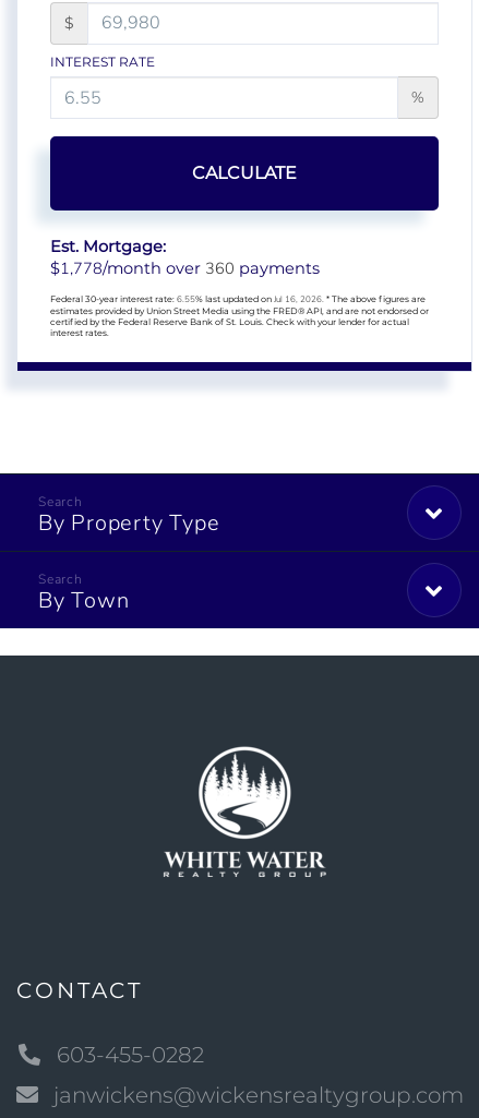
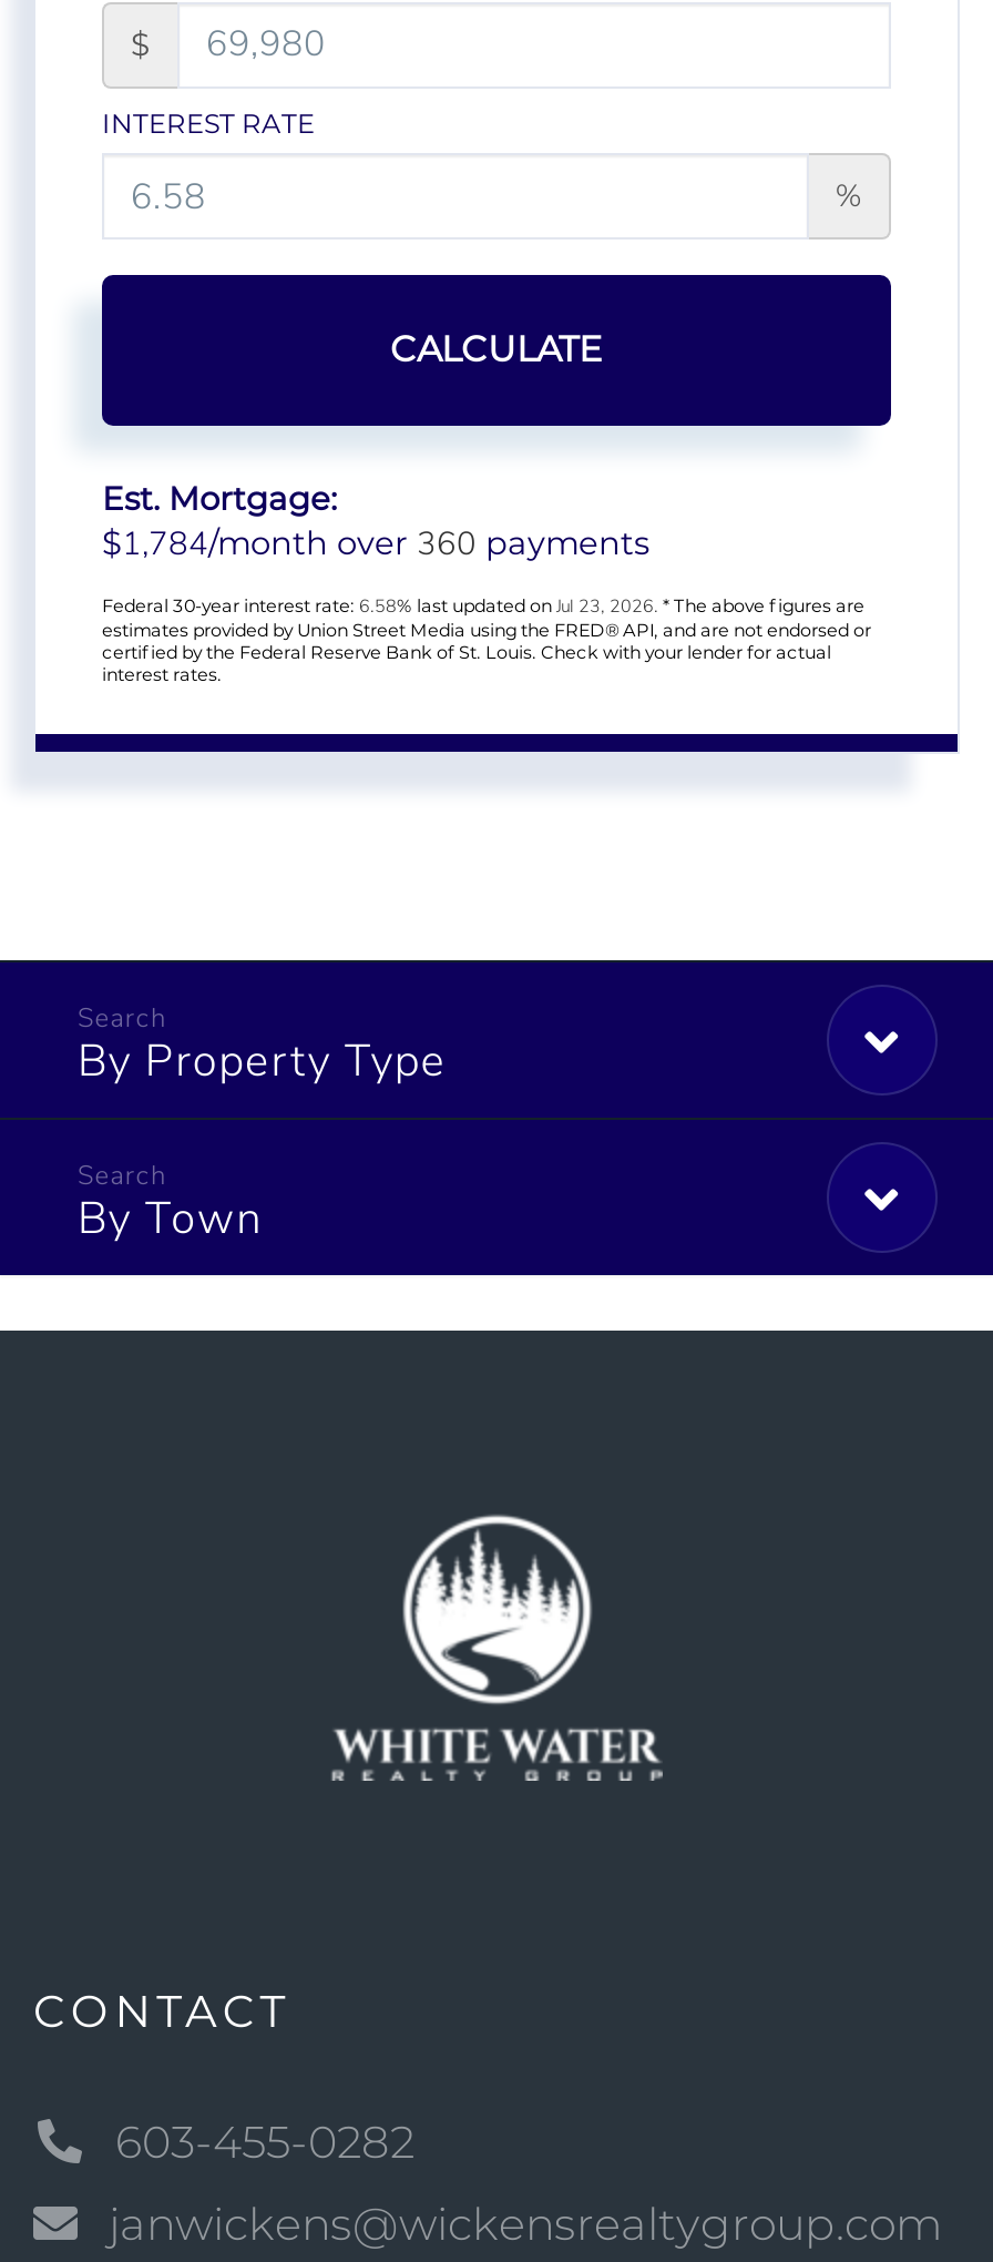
[50,258,320,280] $1,778/month over 360 payments -> [102,522,649,567] $1,784/month over 360 payments
[50,294,426,306] Federal 30-year interest rate: 6.55% last updated on Jul 16, 2026. * The above figures are -> [102,595,864,620] Federal 30-year interest rate: 6.58% last updated on Jul 23, 2026. * The above figures are

